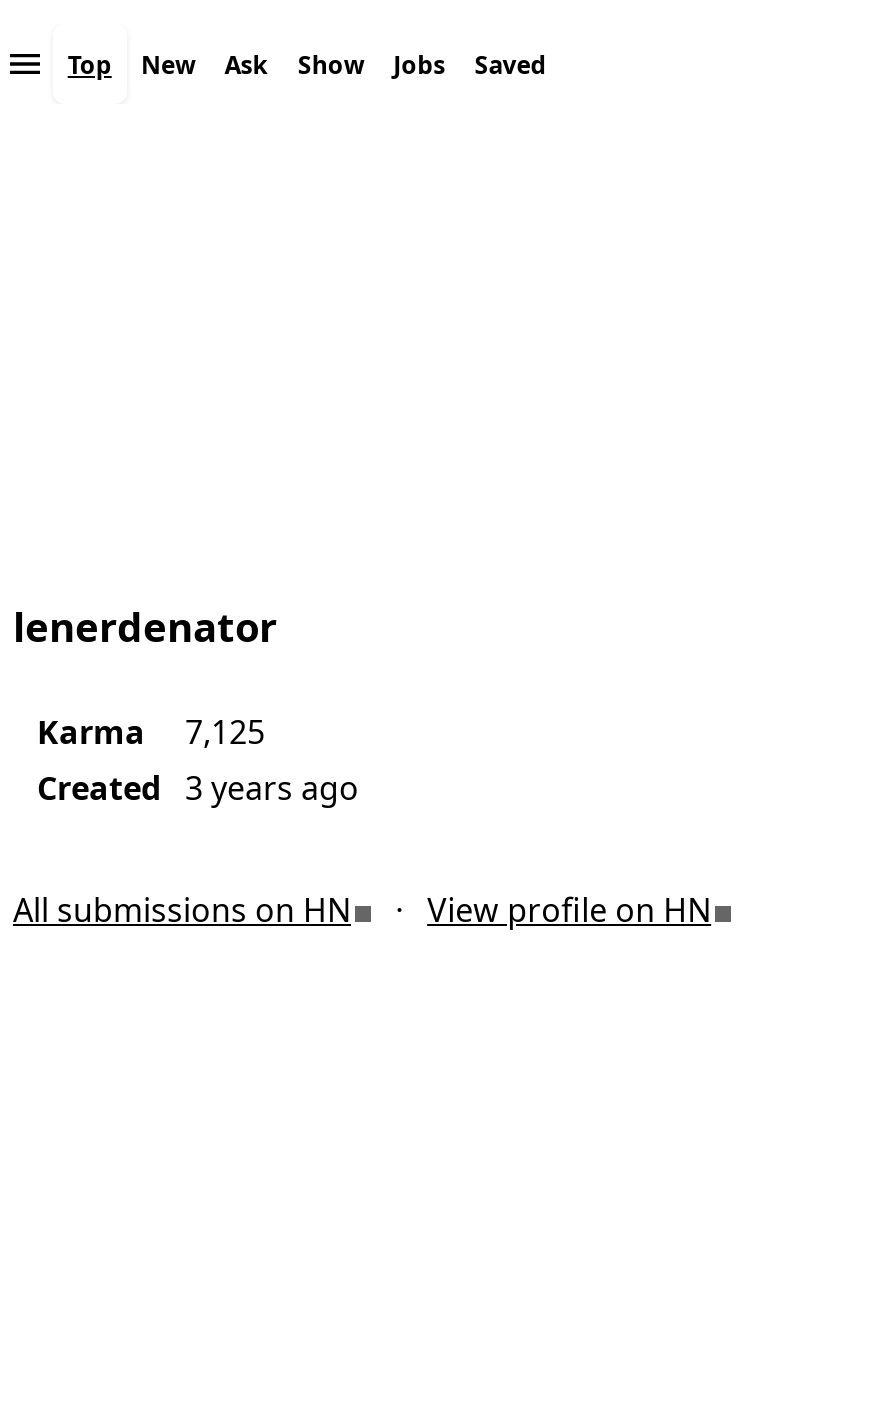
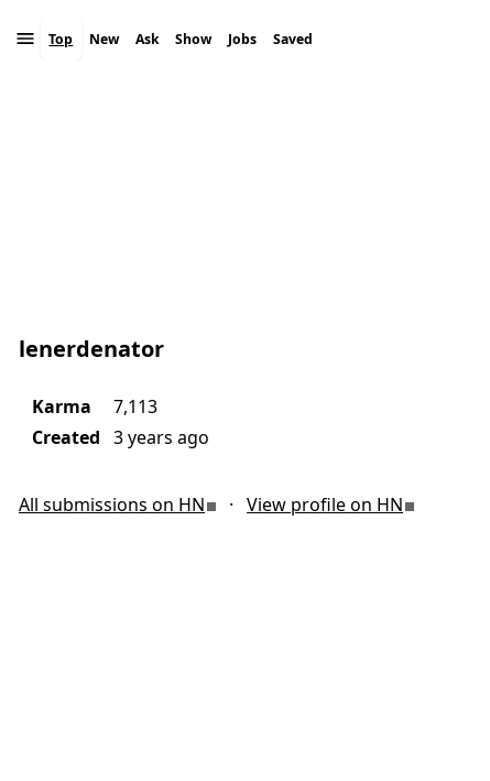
[37,710,265,754] Karma 7,125 -> [32,394,157,418] Karma 7,113

